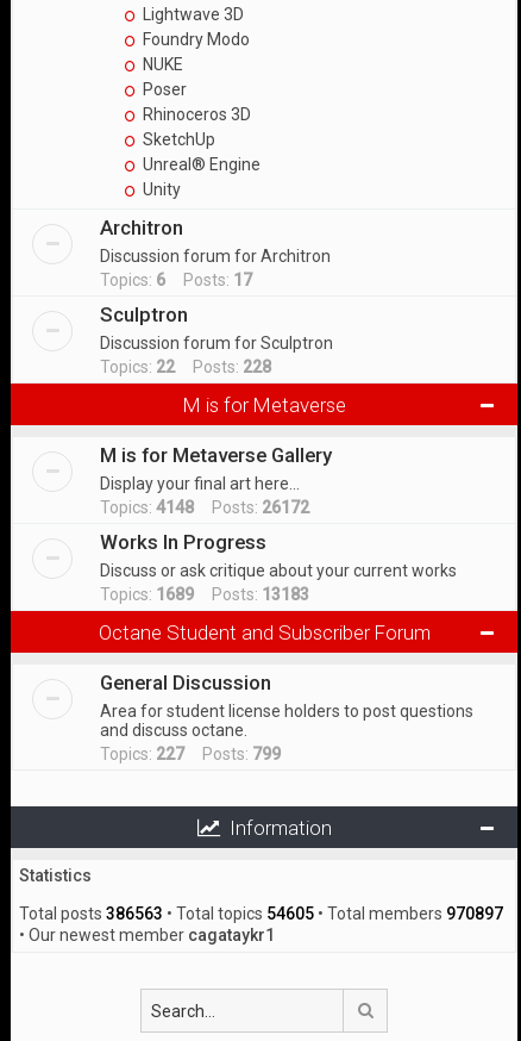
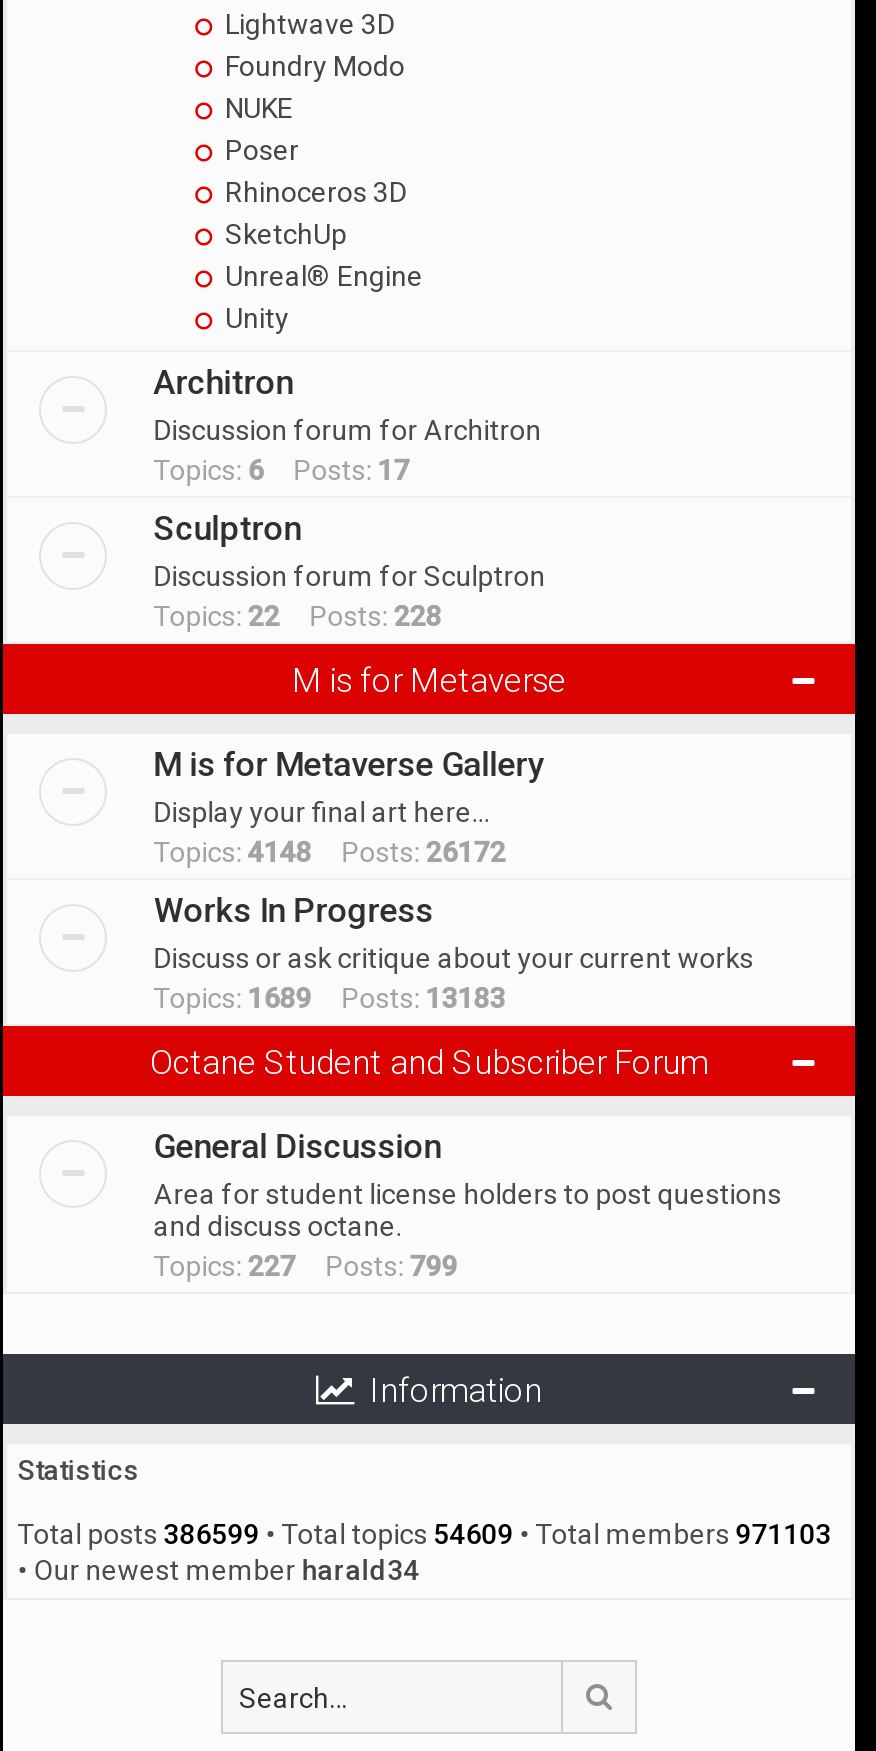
[19,904,503,923] Total posts 386563 • Total topics 54605 • Total members 970897 -> [17,1518,831,1550] Total posts 386599 • Total topics 54609 • Total members 971103
[19,925,275,945] • Our newest member cagataykr1 -> [17,1554,419,1586] • Our newest member harald34

